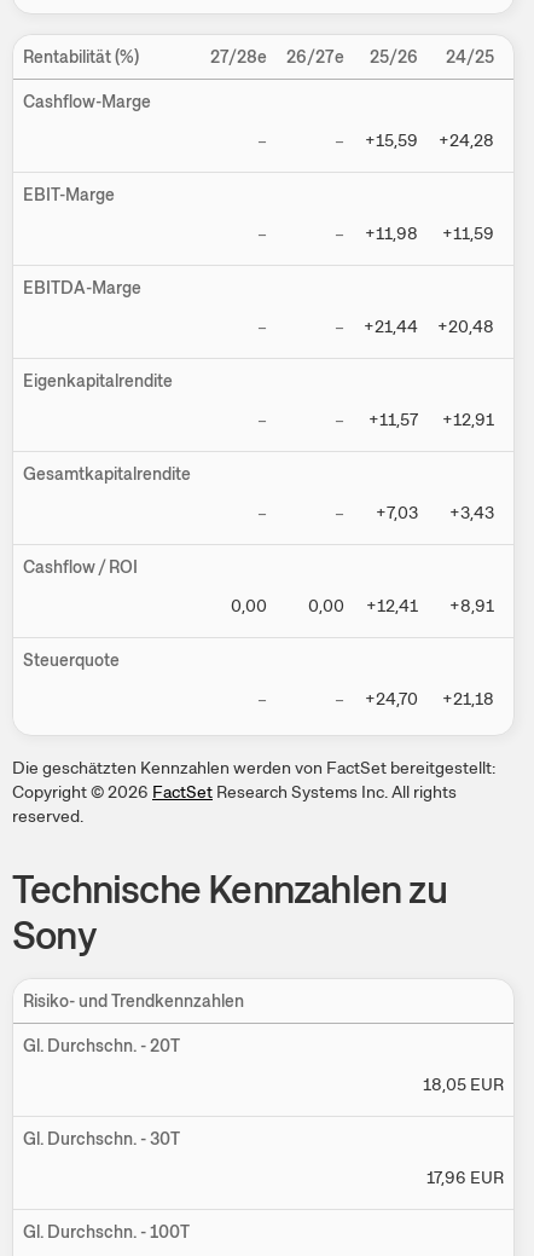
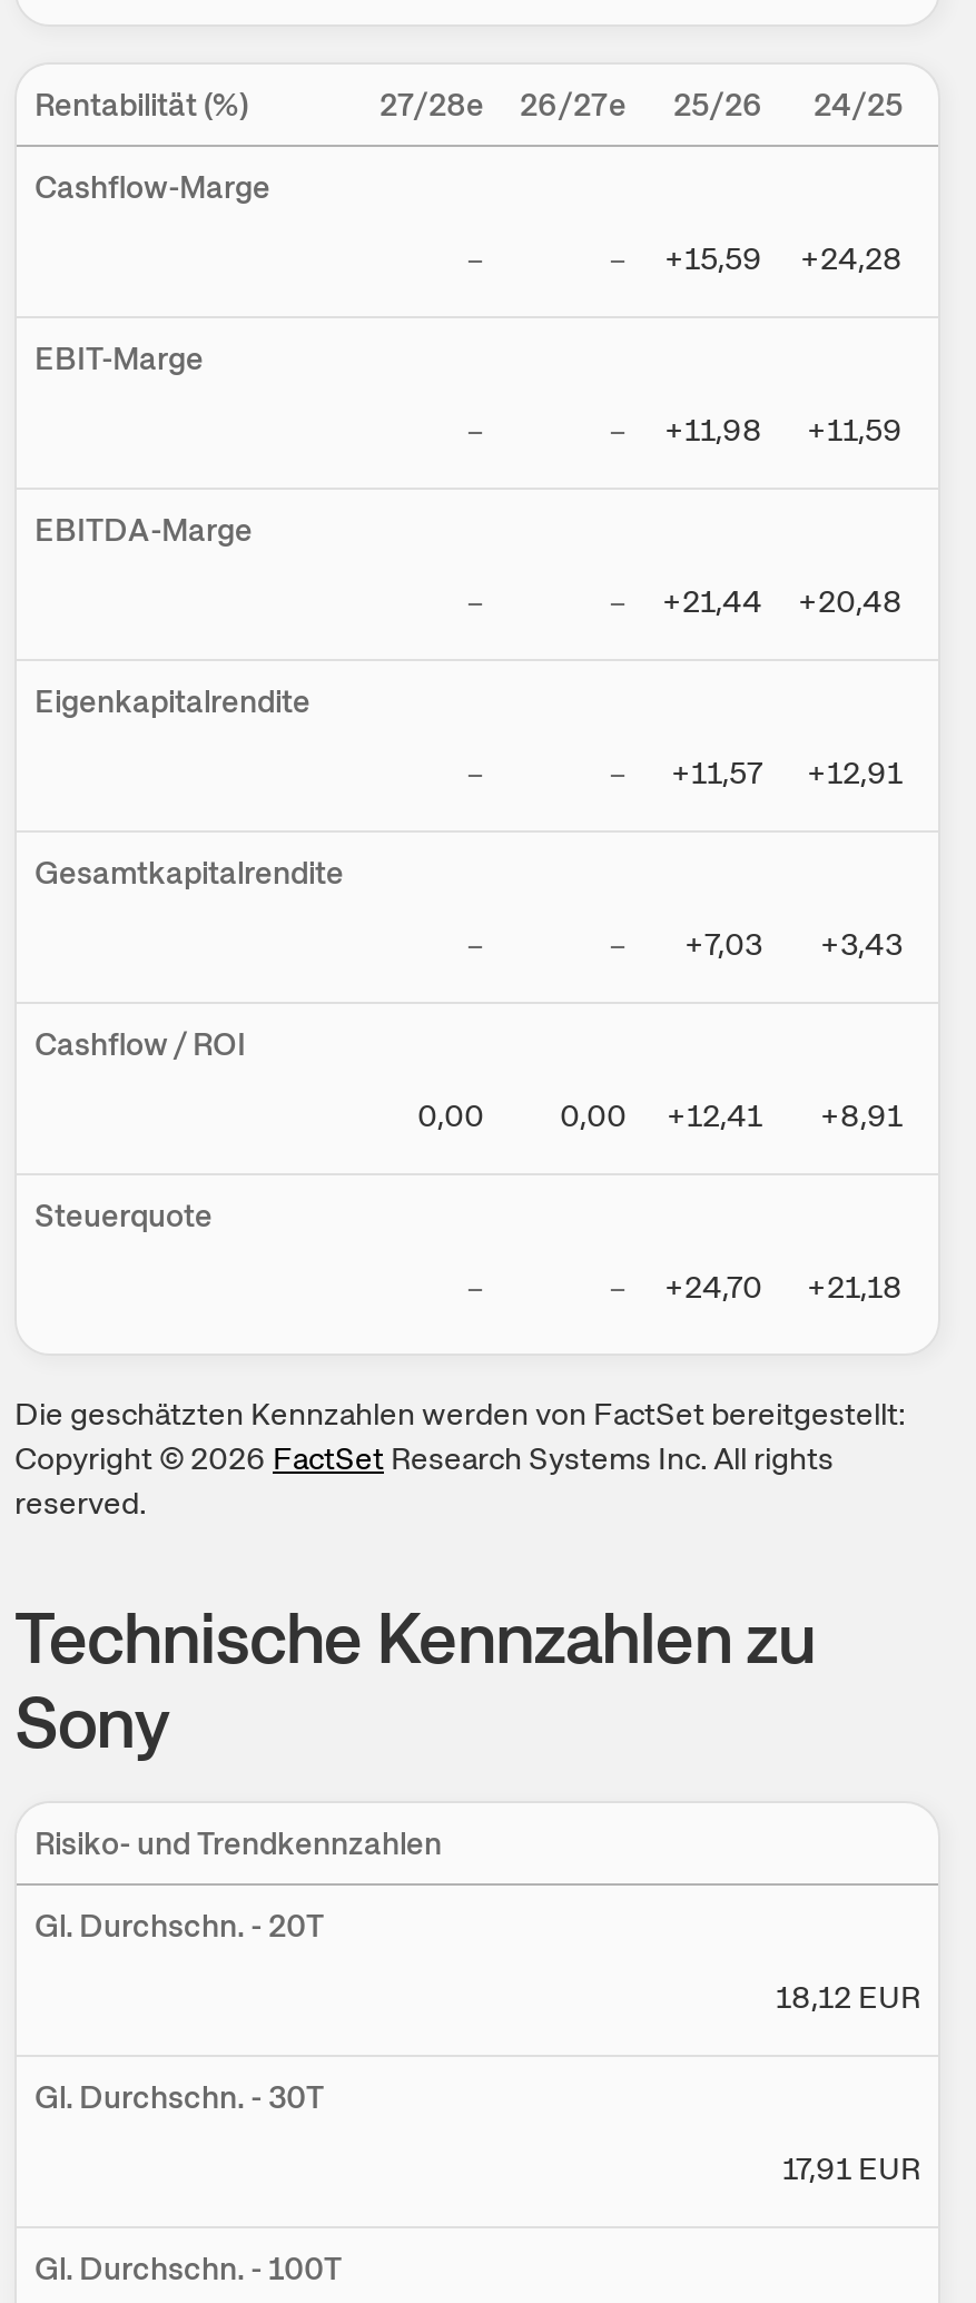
[423,1074,504,1095] 18,05 EUR -> [776,1977,920,2017] 18,12 EUR
[426,1167,504,1189] 17,96 EUR -> [782,2149,920,2189] 17,91 EUR

